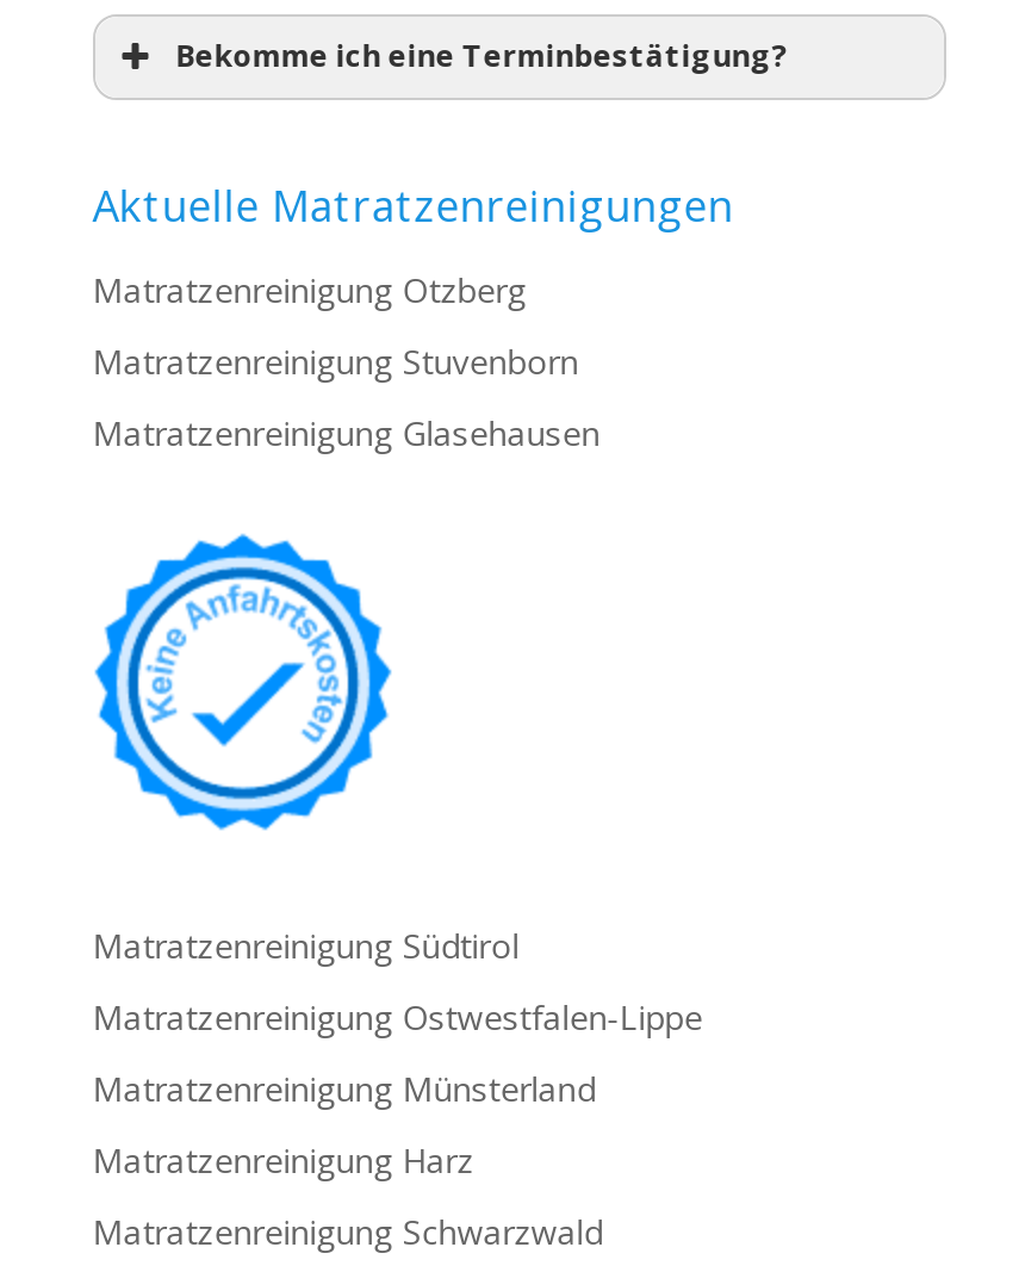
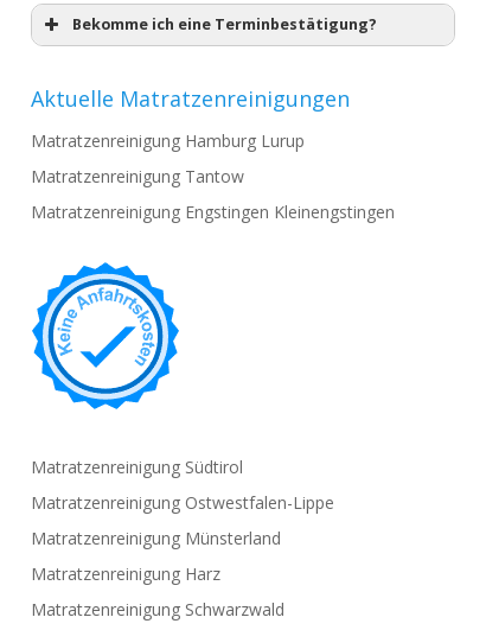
[92,267,526,312] Matratzenreinigung Otzberg -> [31,129,304,152] Matratzenreinigung Hamburg Lurup
[92,339,579,384] Matratzenreinigung Stuvenborn -> [31,165,244,187] Matratzenreinigung Tantow
[92,410,600,455] Matratzenreinigung Glasehausen -> [31,201,394,223] Matratzenreinigung Engstingen Kleinengstingen

